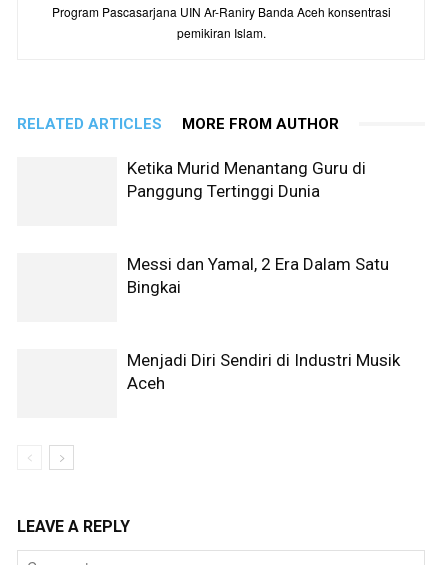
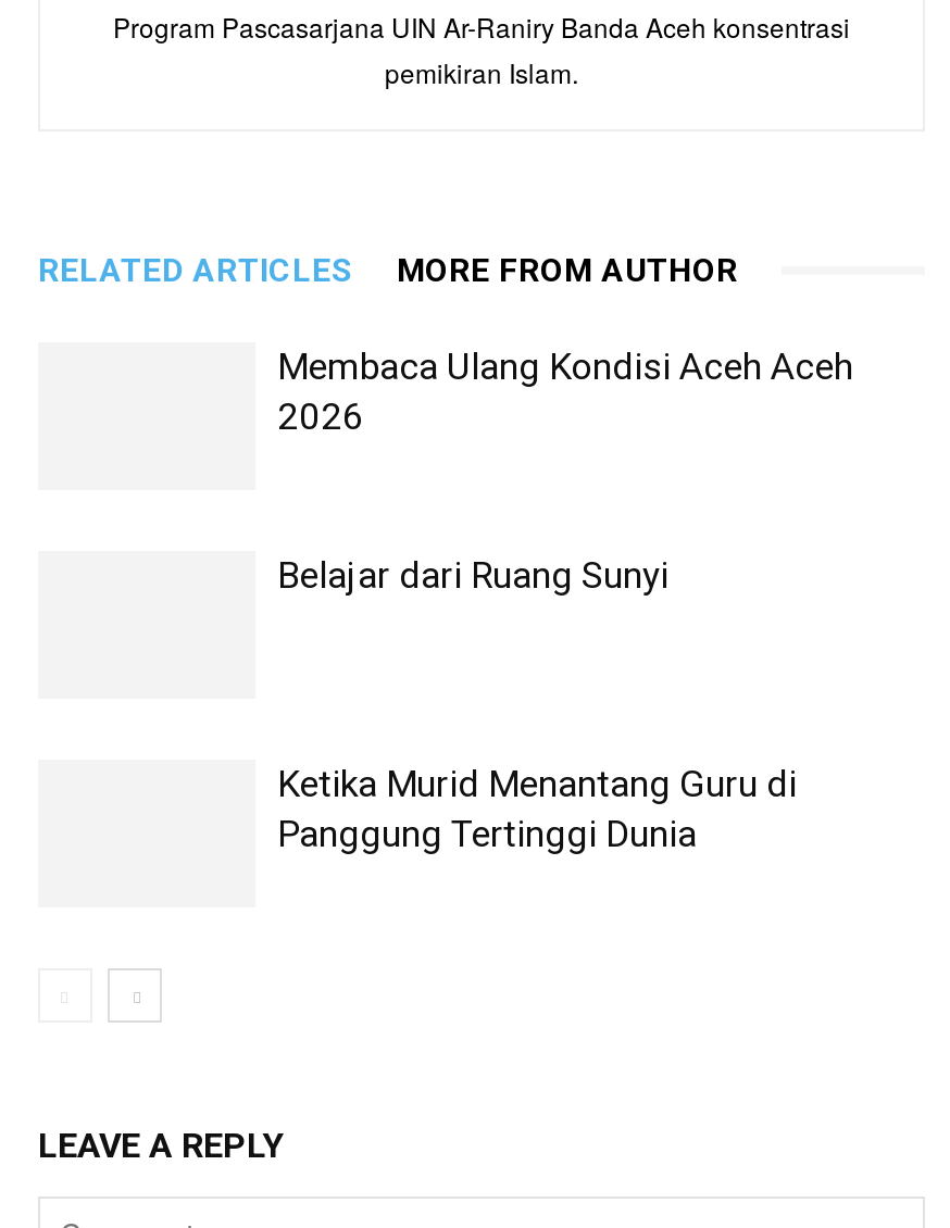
none -> [277,343,853,437] Membaca Ulang Kondisi Aceh Aceh | 2026
none -> [277,552,668,595] Belajar dari Ruang Sunyi
moved [127,158,366,201] -> [277,760,797,854]: Ketika Murid Menantang Guru di | Panggung Tertinggi Dunia
[127,254,389,297] Messi dan Yamal, 2 Era Dalam Satu | Bingkai -> none
[127,350,400,393] Menjadi Diri Sendiri di Industri Musik | Aceh -> none

